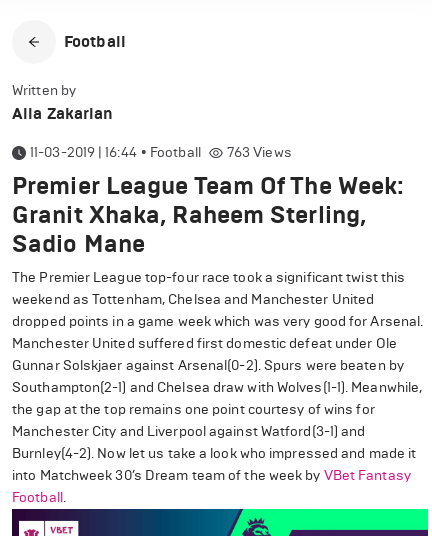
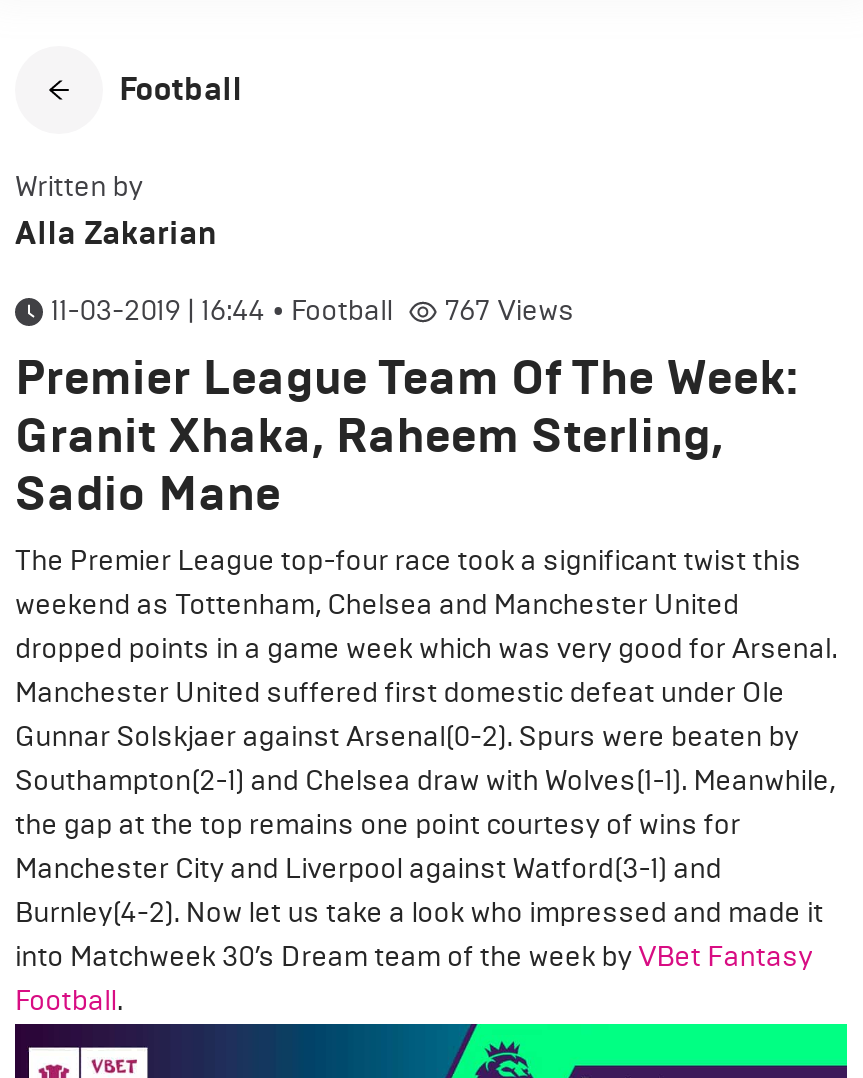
[227,144,292,161] 763 Views -> [445,294,575,328] 767 Views

